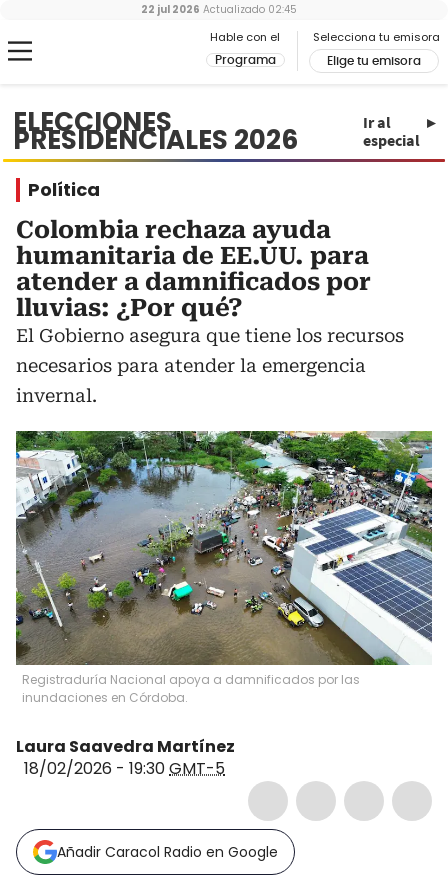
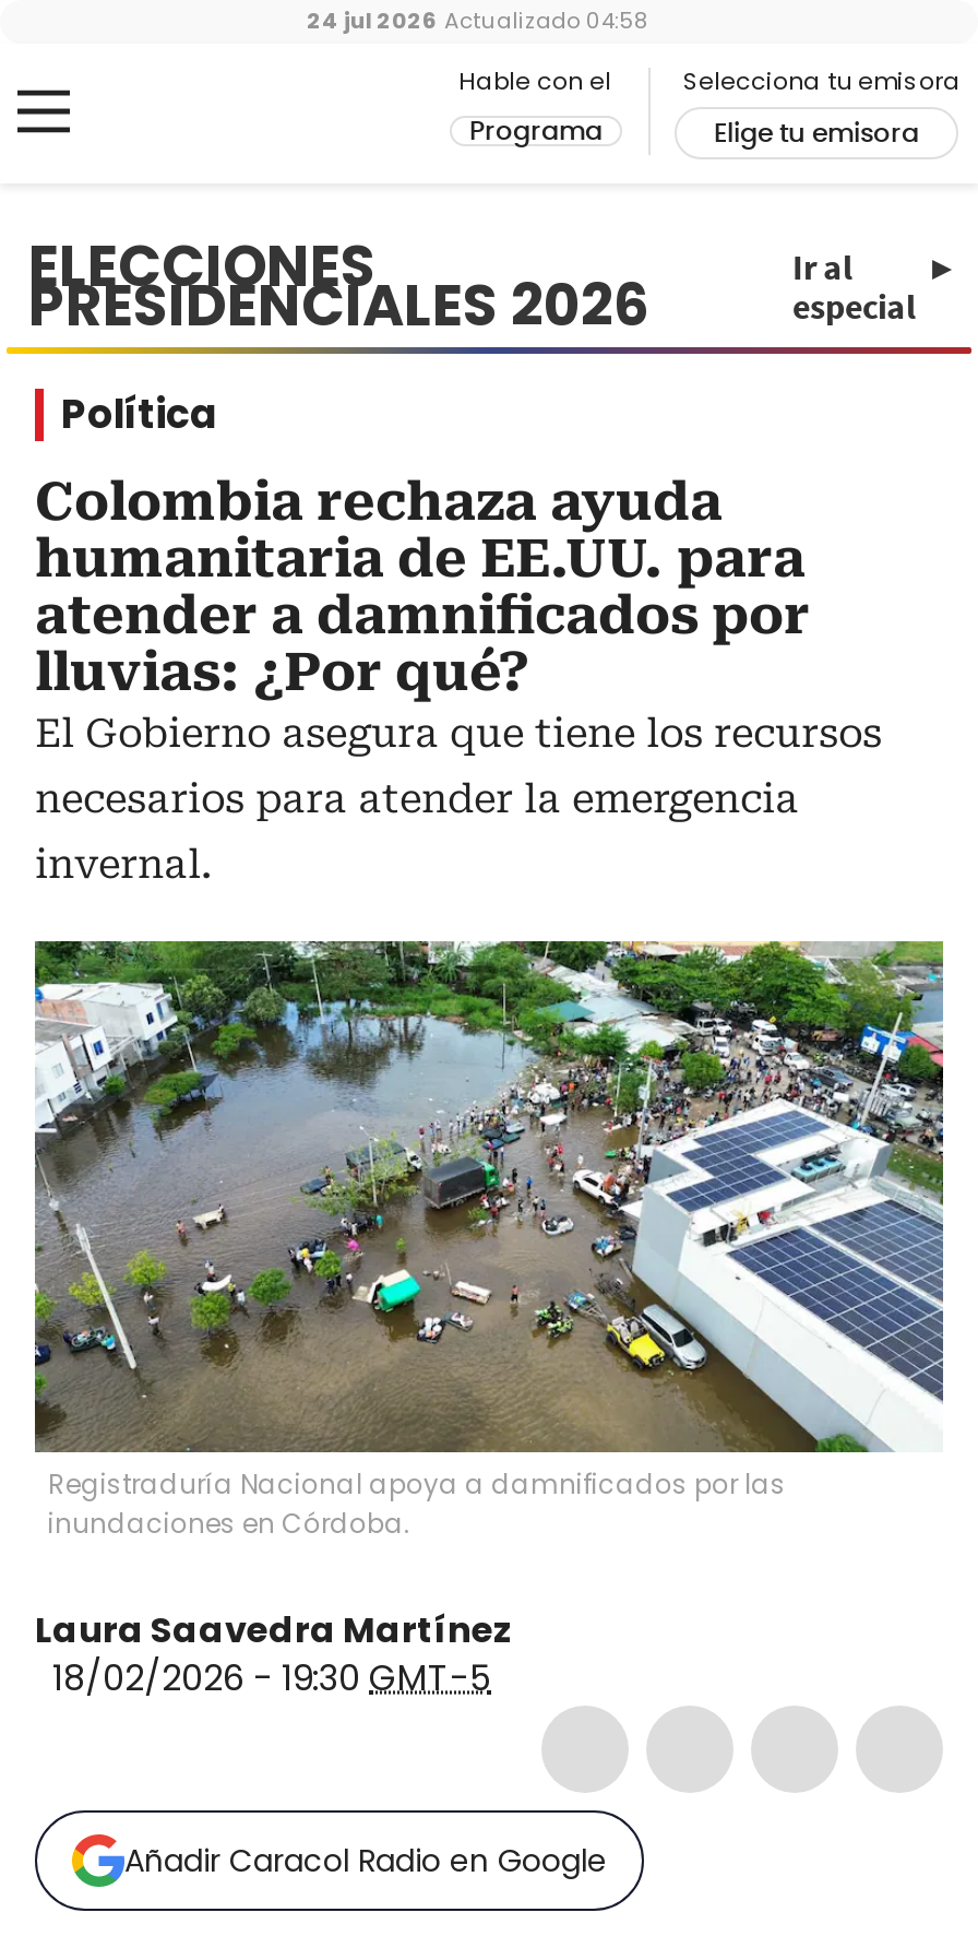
[141,2,297,17] 22 jul 2026 Actualizado 02:45 -> [307,4,649,37] 24 jul 2026 Actualizado 04:58

